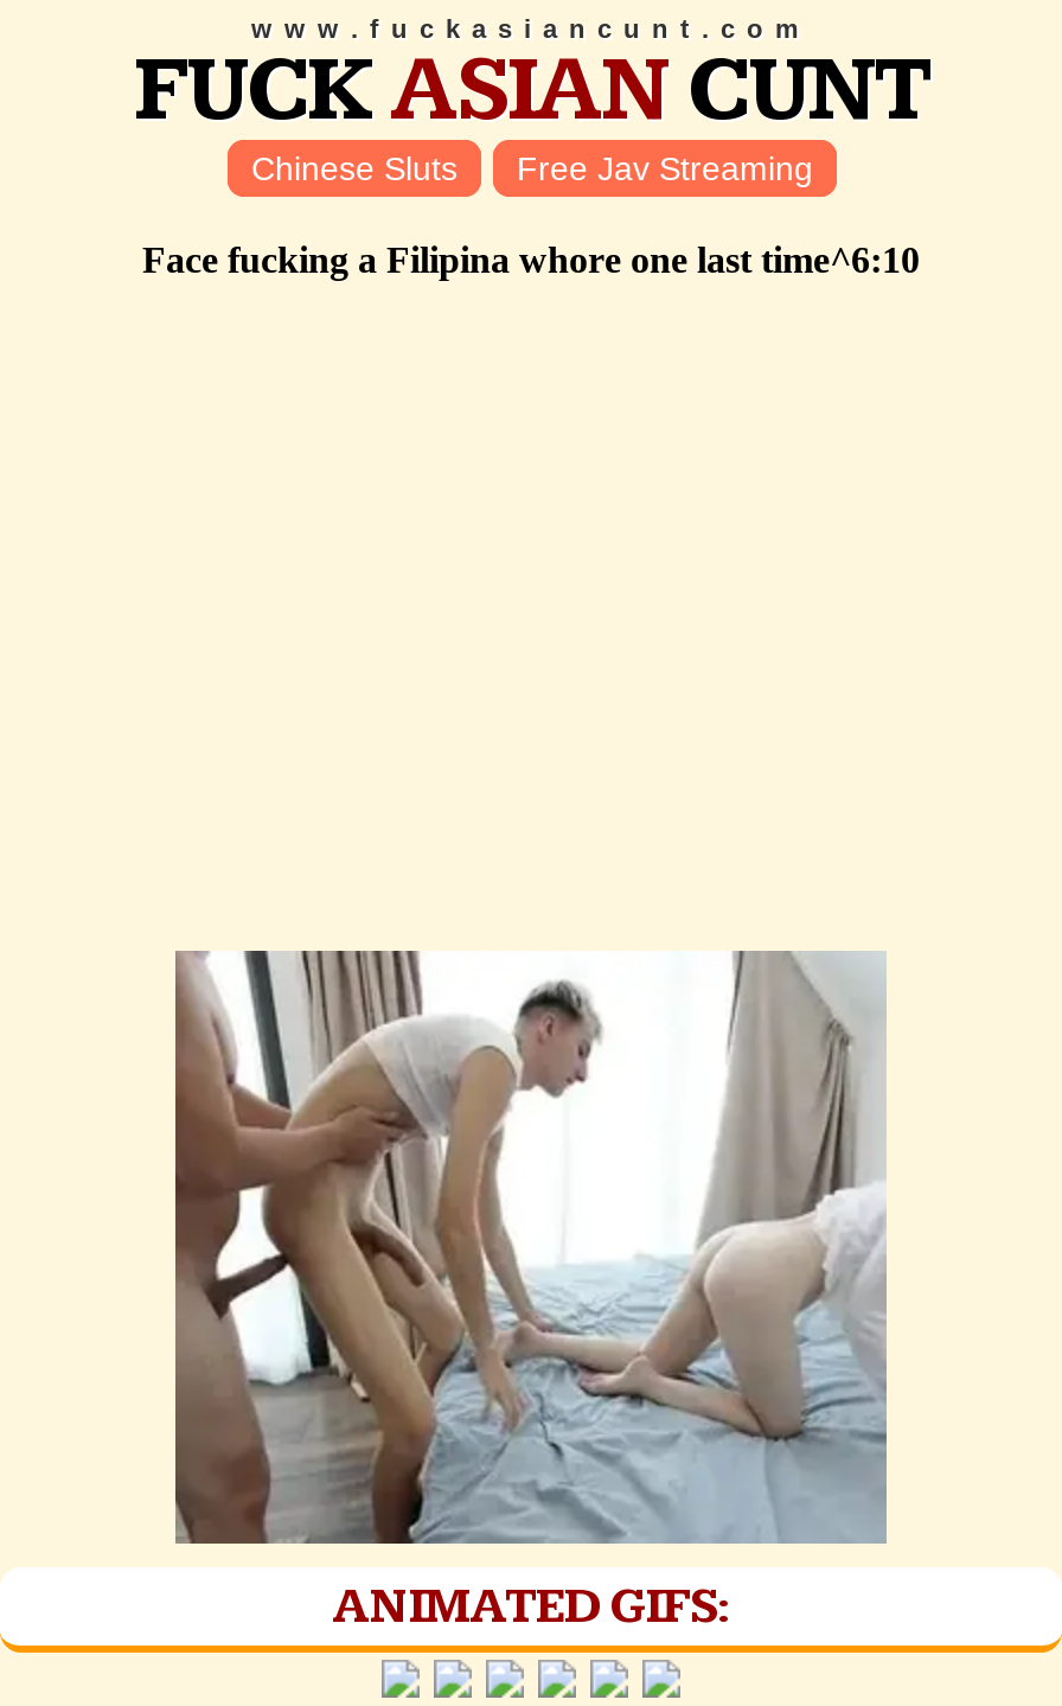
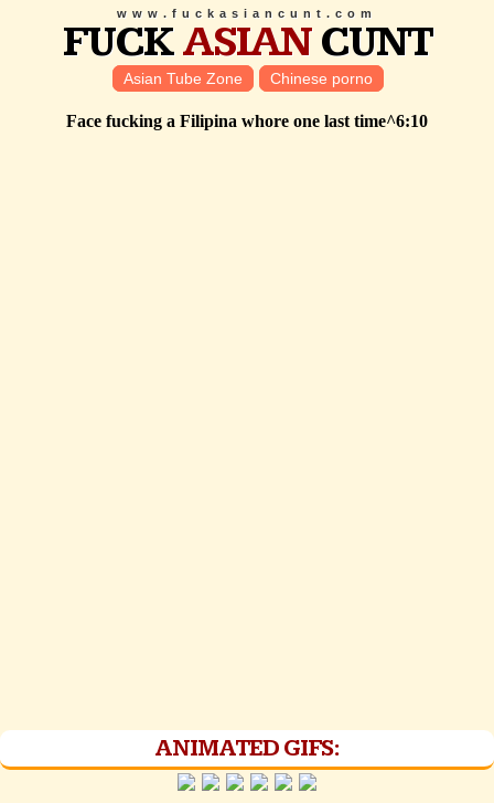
[251,149,813,187] Chinese Sluts | Free Jav Streaming -> [123,70,372,87] Asian Tube Zone | Chinese porno
[173,948,889,1546] [image] -> none

